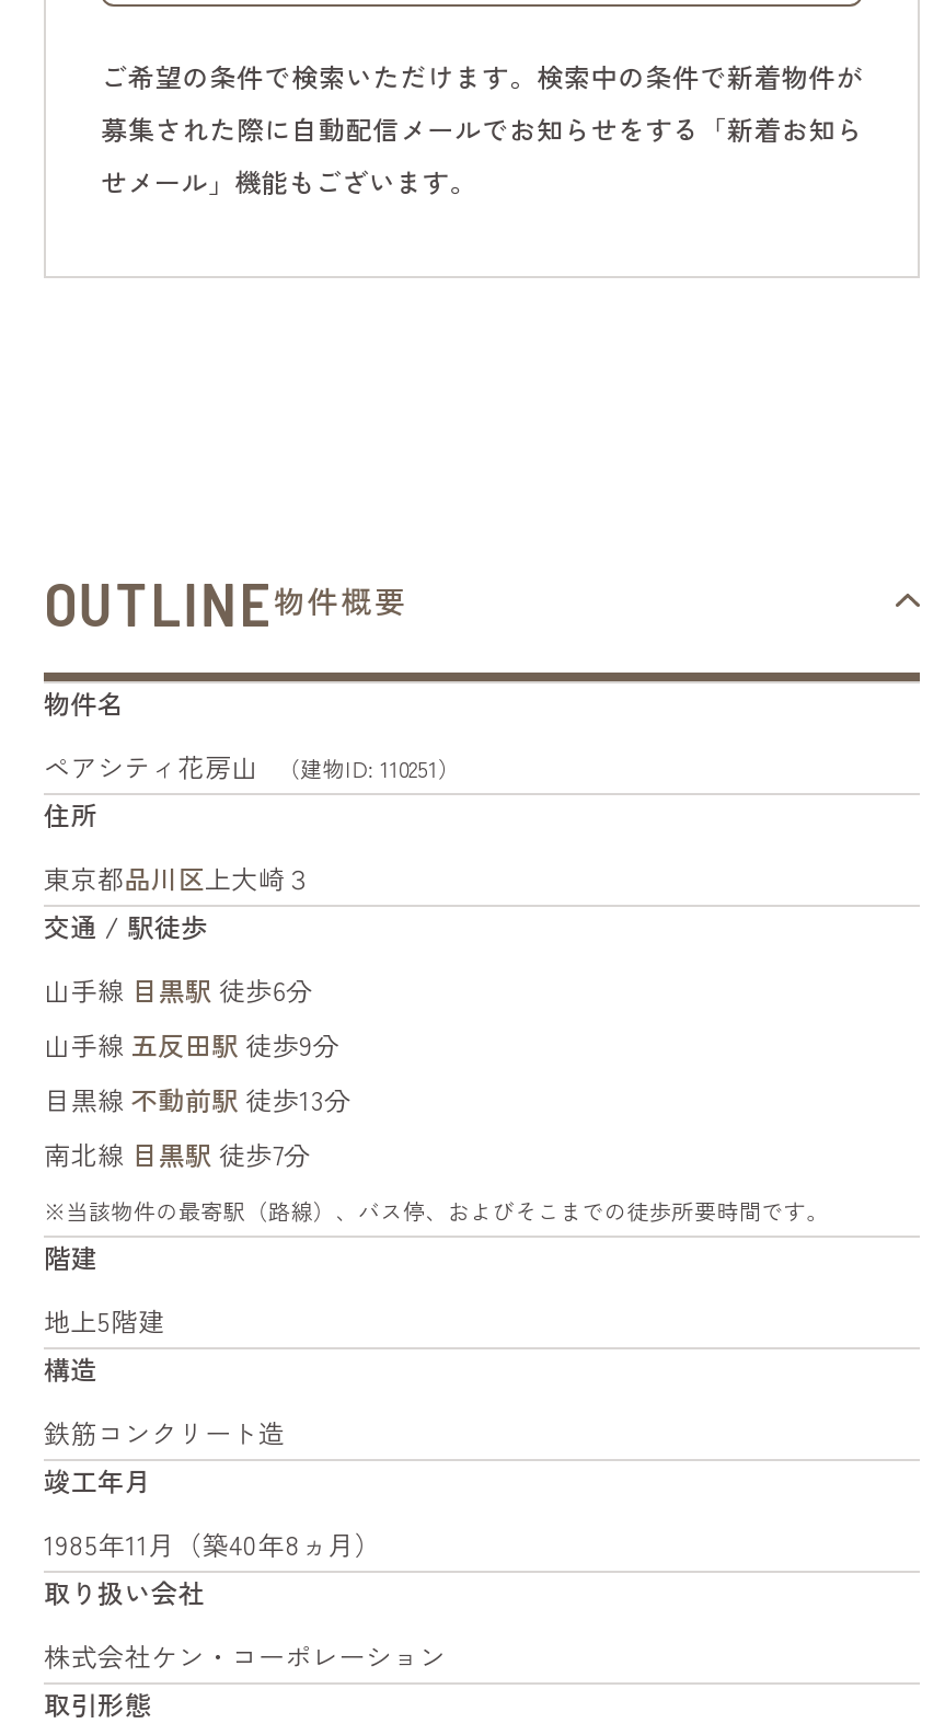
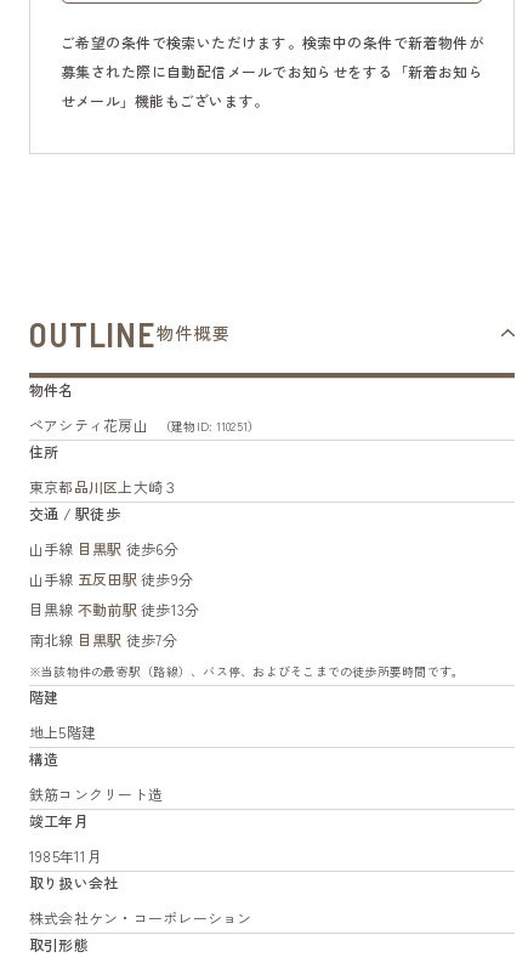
[44,1524,381,1561] 1985年11月（築40年8ヵ月） -> [29,845,102,866] 1985年11月

